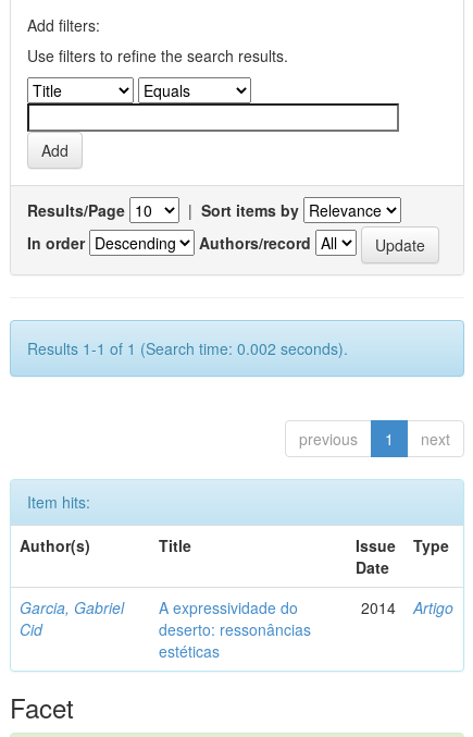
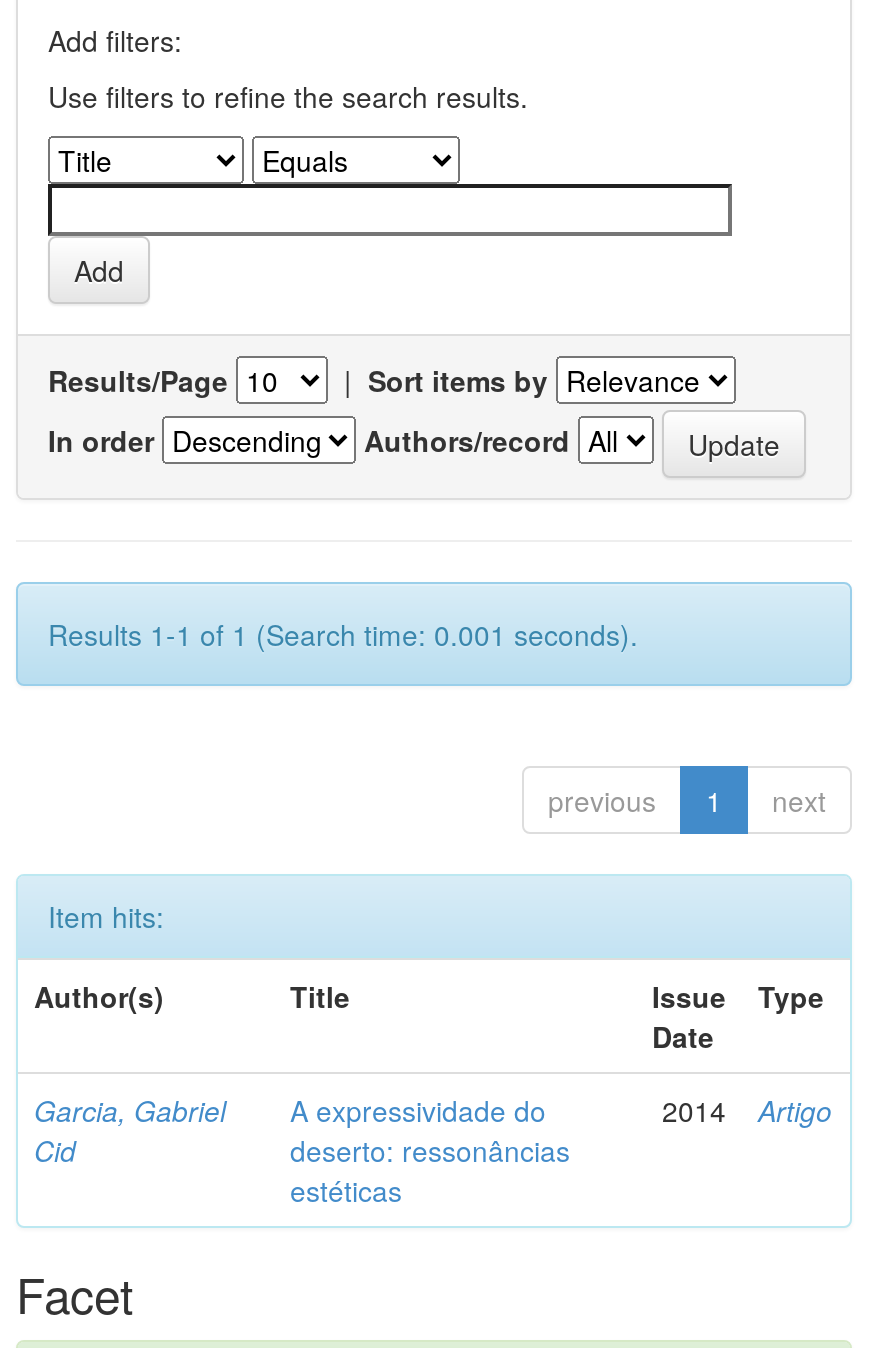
[27,337,348,359] Results 1-1 of 1 (Search time: 0.002 seconds). -> [48,614,638,654] Results 1-1 of 1 (Search time: 0.001 seconds).

